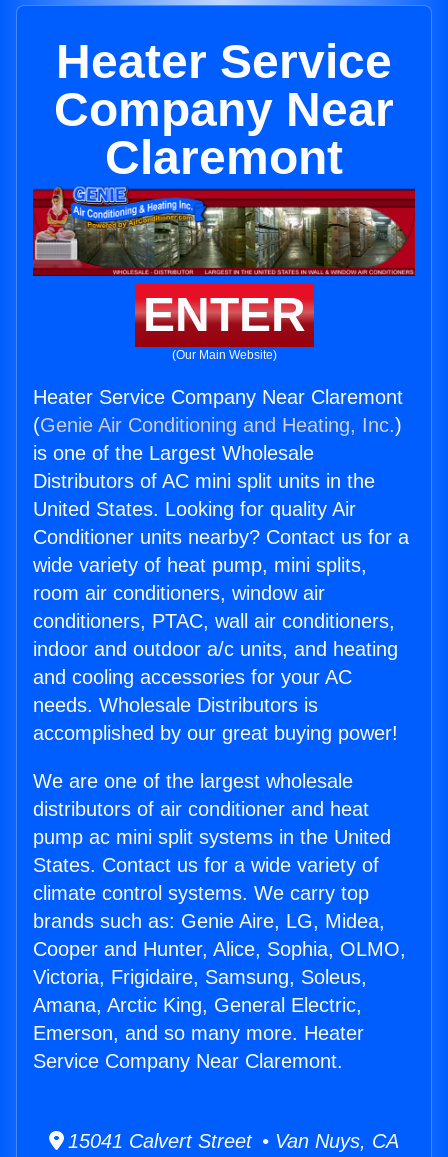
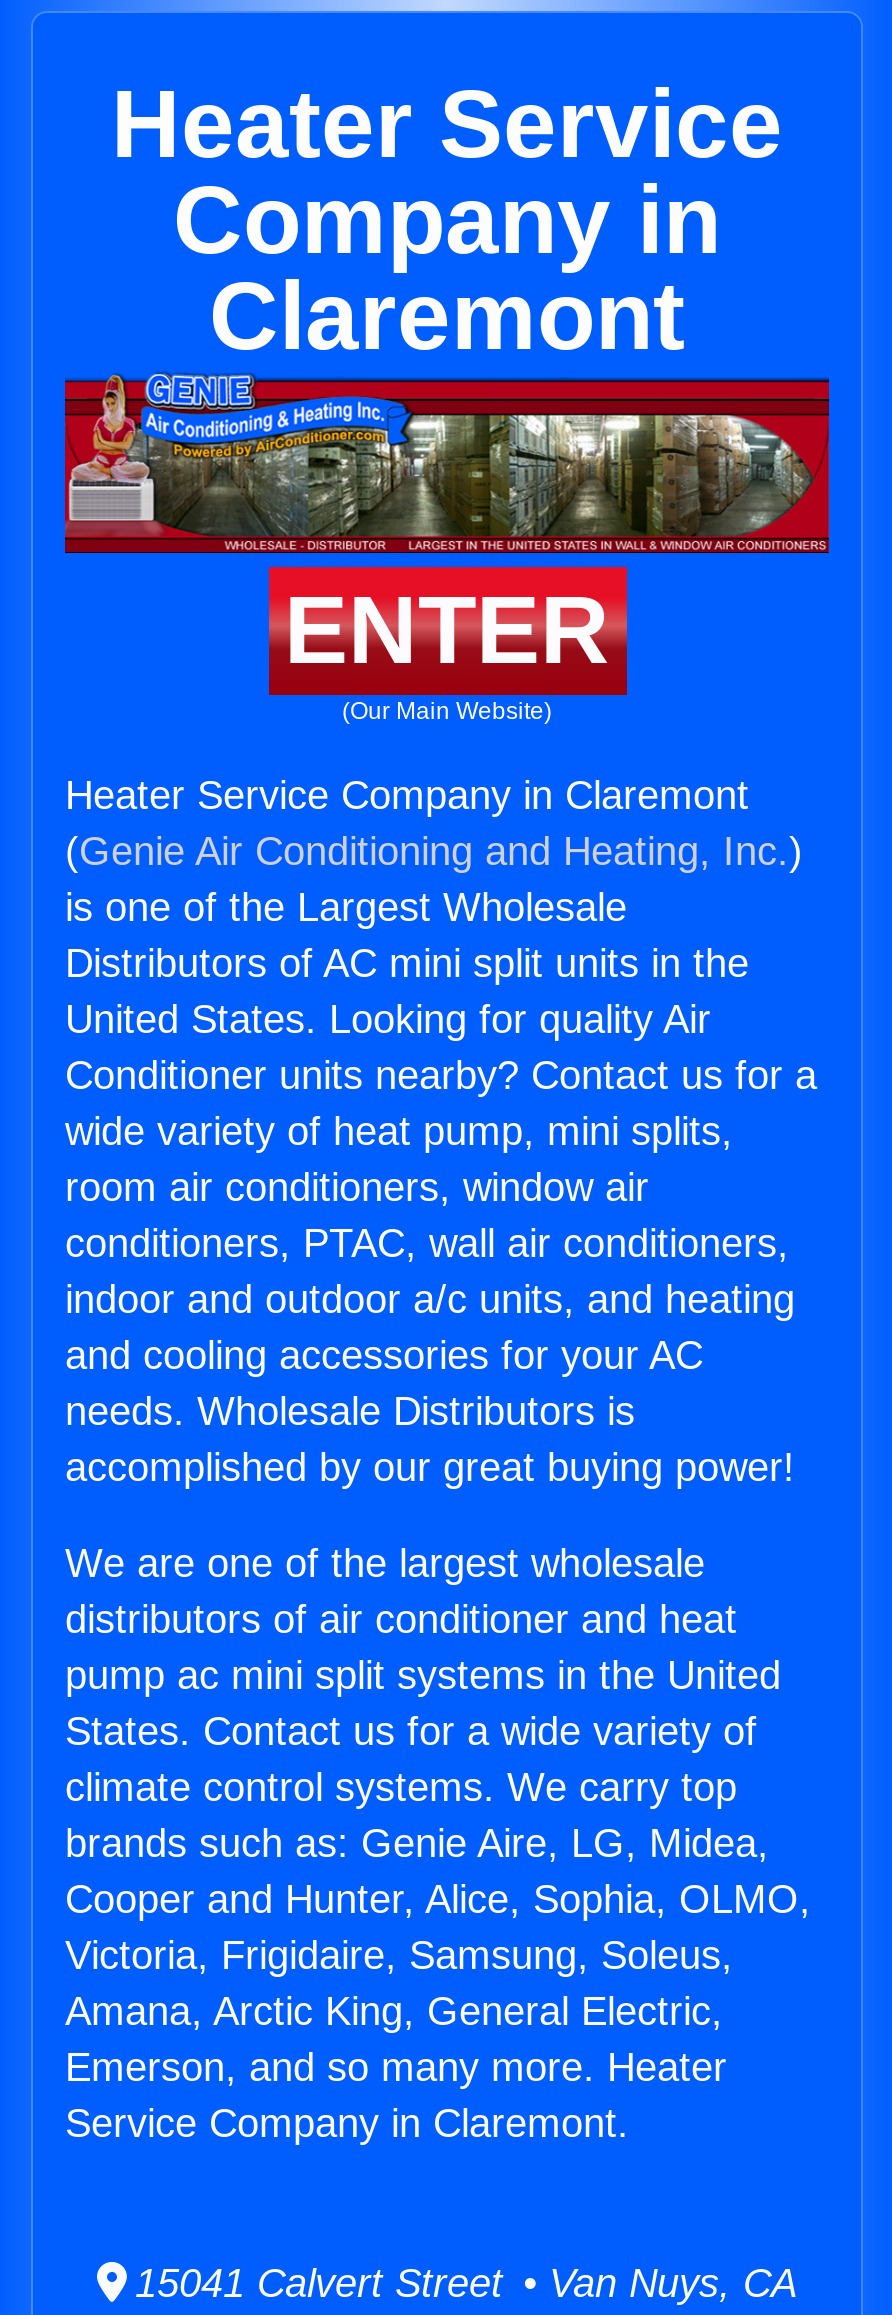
[54,83,394,136] Company Near -> [173,167,721,273] Company in
[33,386,403,408] Heater Service Company Near Claremont -> [65,773,749,817] Heater Service Company in Claremont
[33,1050,343,1072] Service Company Near Claremont. -> [65,2101,629,2145] Service Company in Claremont.

